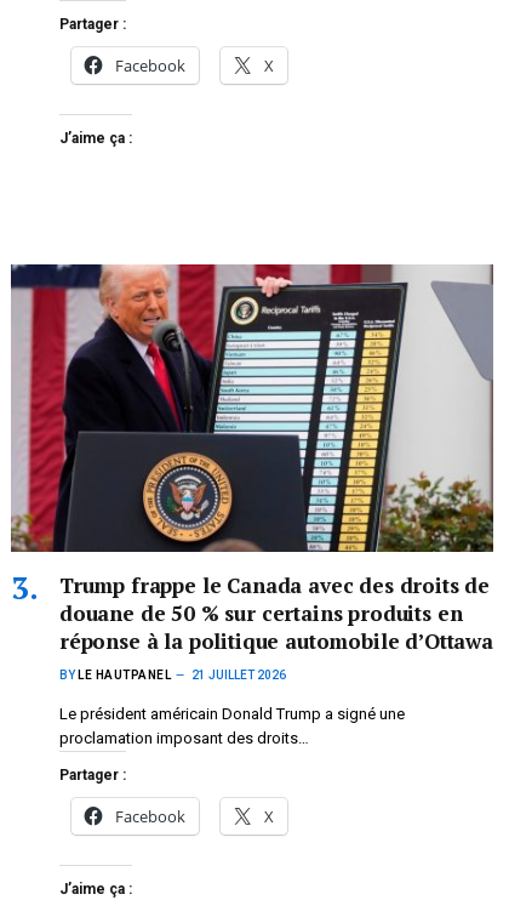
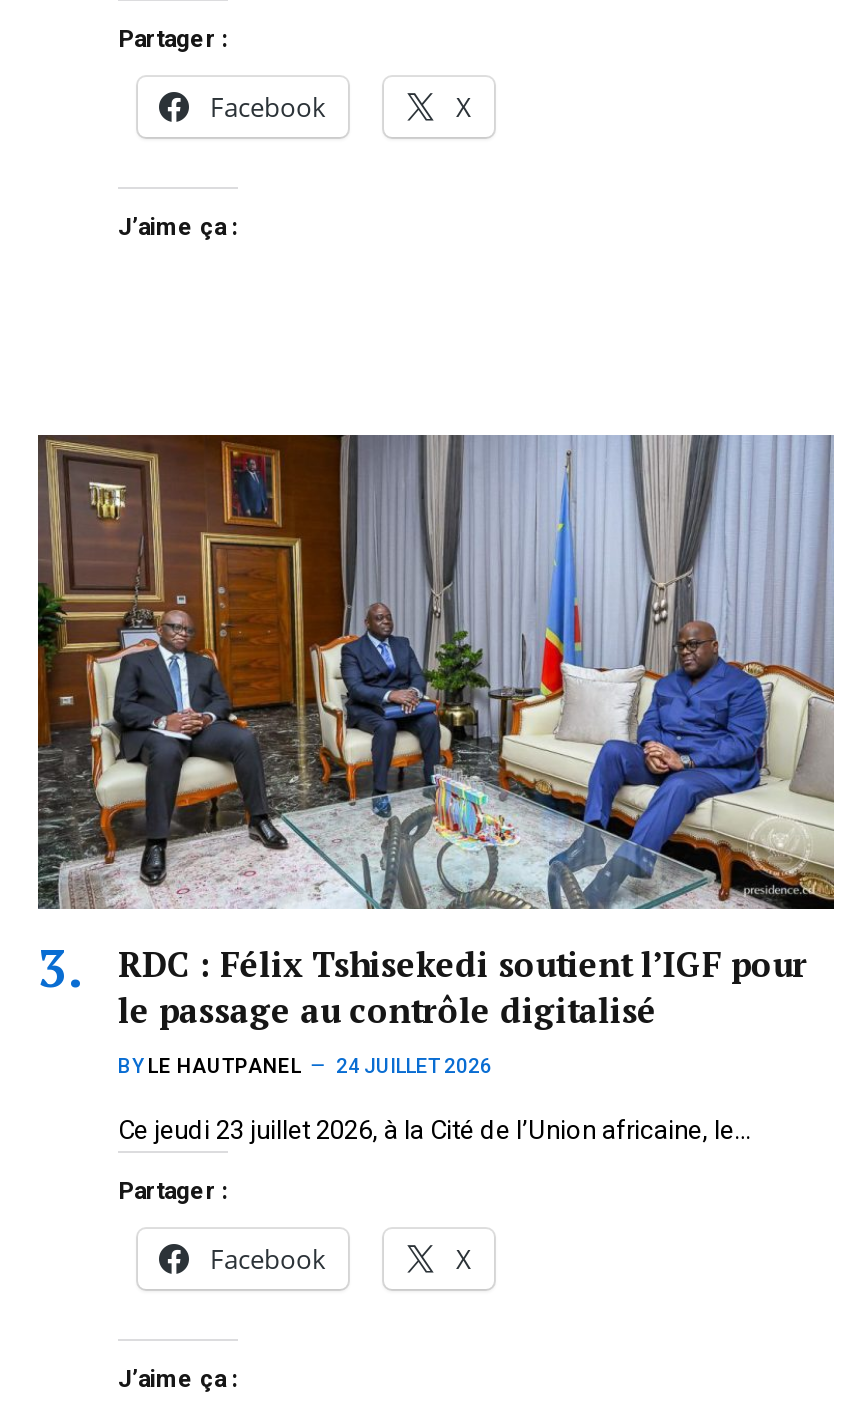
[11,263,493,655] [image] | Trump frappe le Canada avec des droits de | douane de 50 % sur certains produits en | réponse à la politique automobile d’Ottawa -> [36,432,834,1033] [image] | RDC : Félix Tshisekedi soutient l’IGF pour | le passage au contrôle digitalisé
[59,668,286,681] BY LE HAUTPANEL 21 JUILLET 2026 -> [118,1055,492,1077] BY LE HAUTPANEL 24 JUILLET 2026
[59,704,405,747] Le président américain Donald Trump a signé une | proclamation imposant des droits… -> [118,1115,752,1145] Ce jeudi 23 juillet 2026, à la Cité de l’Union africaine, le…

